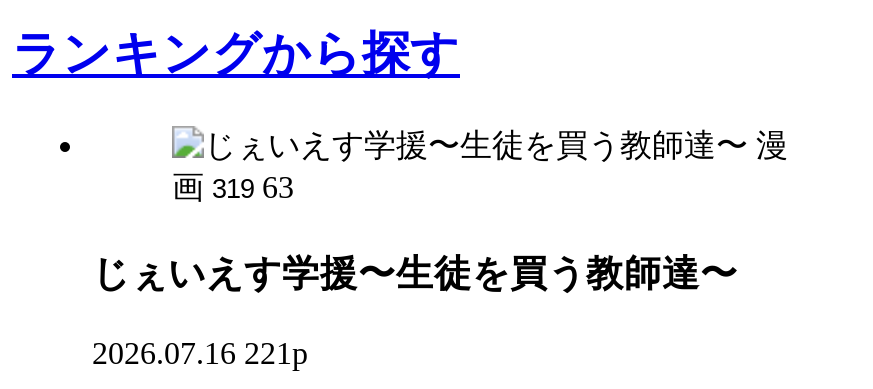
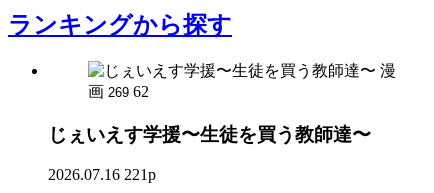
[172,170,294,204] 画 319 63 -> [88,83,149,100] 画 269 62

